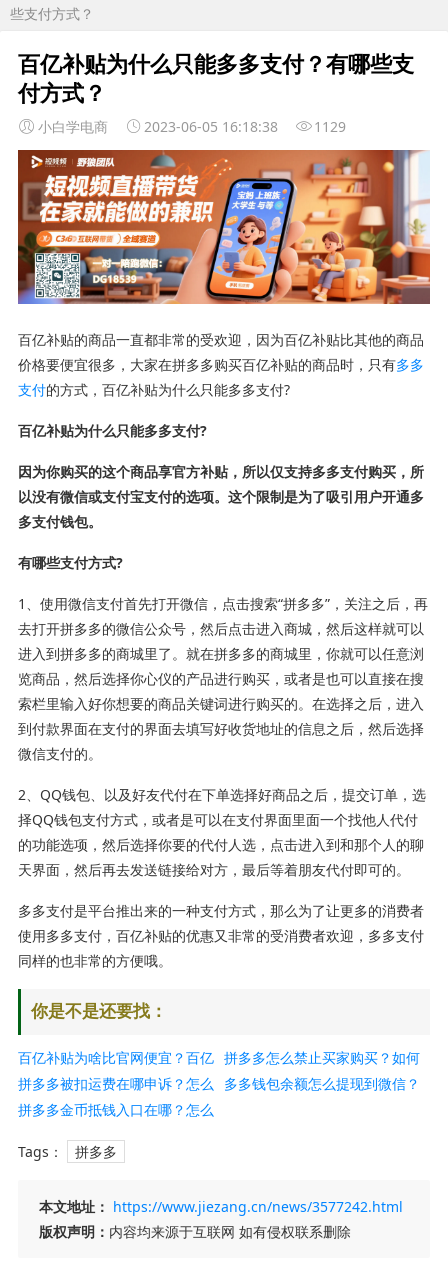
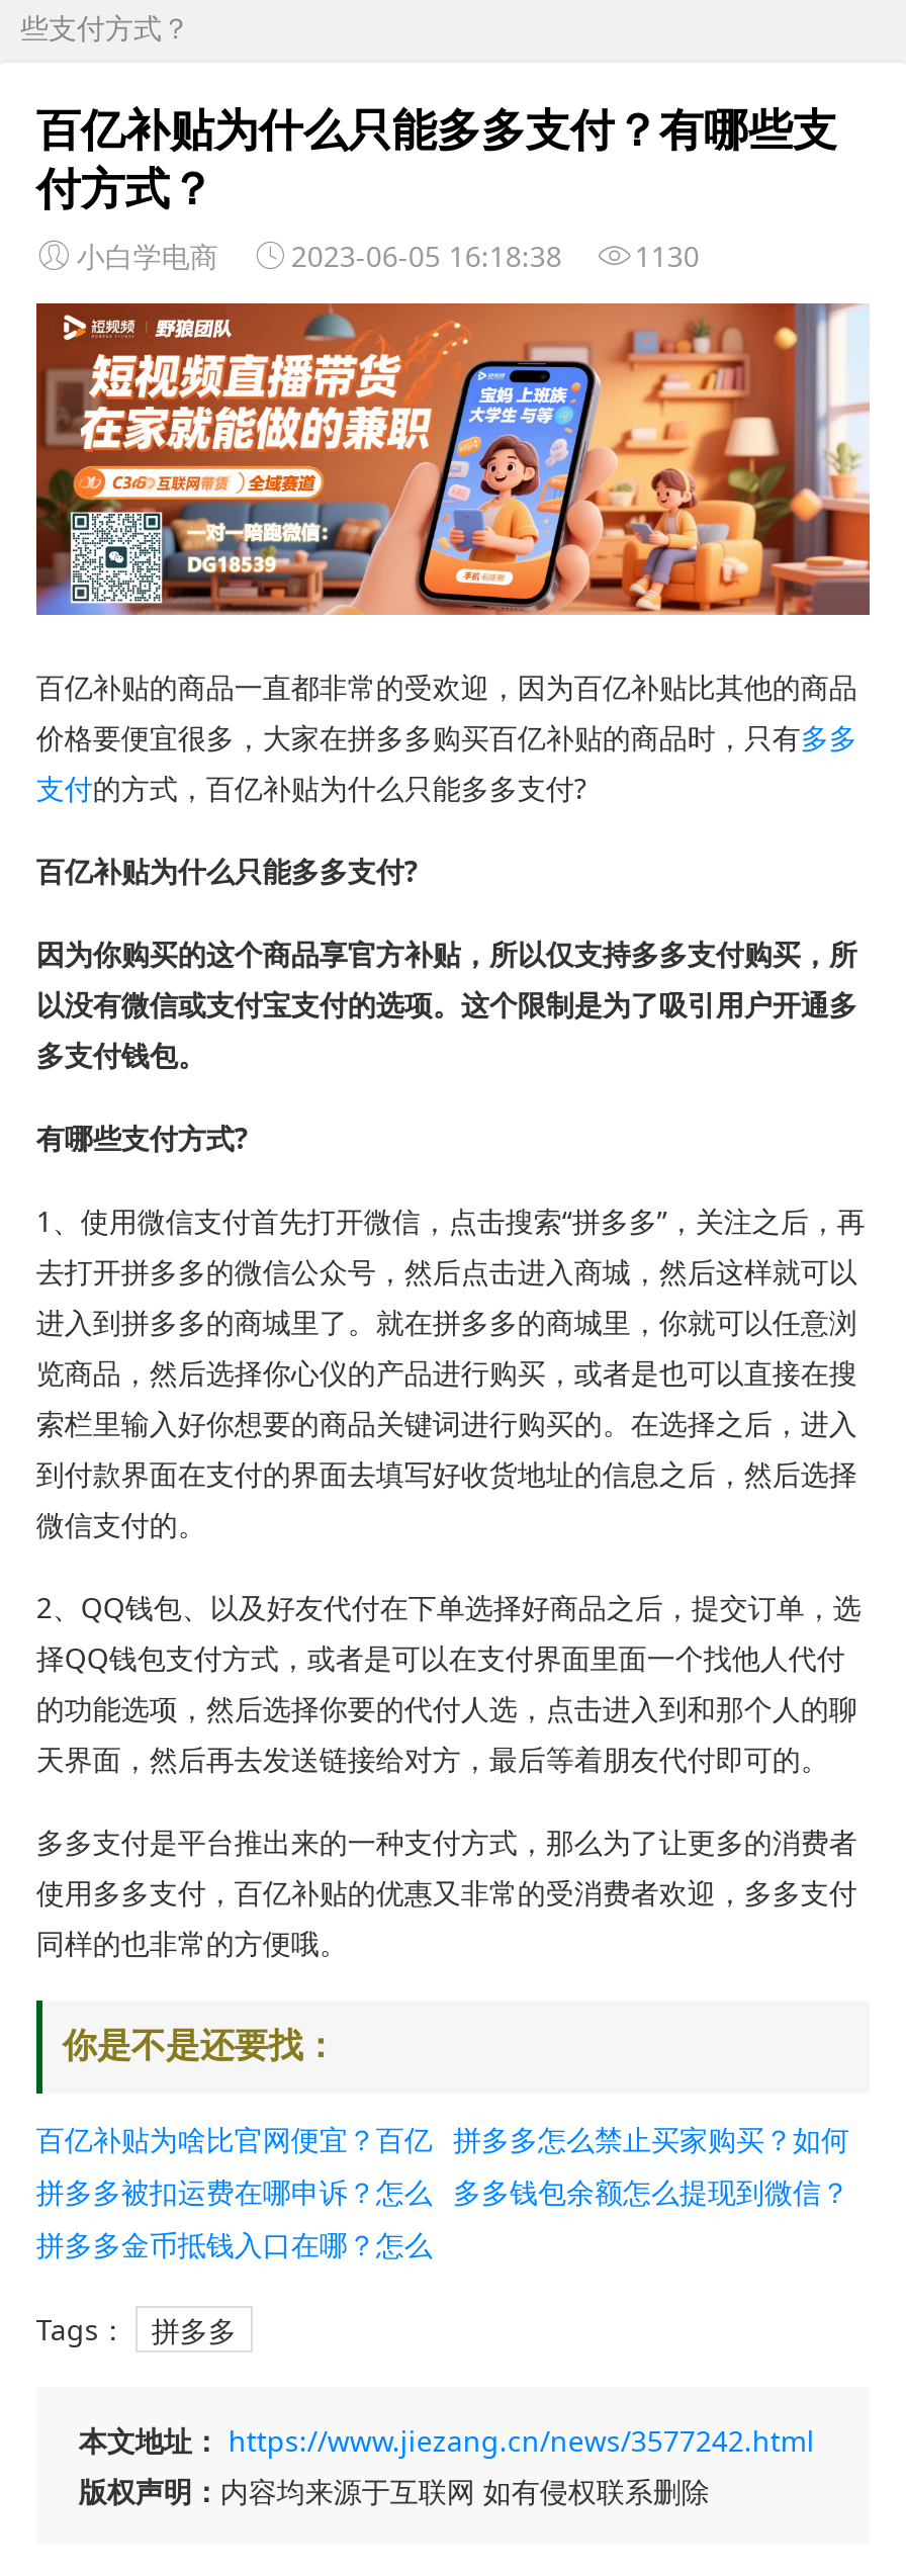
[38,117,346,136] 小白学电商 2023-06-05 16:18:38 1129 -> [77,236,700,275] 小白学电商 2023-06-05 16:18:38 1130

